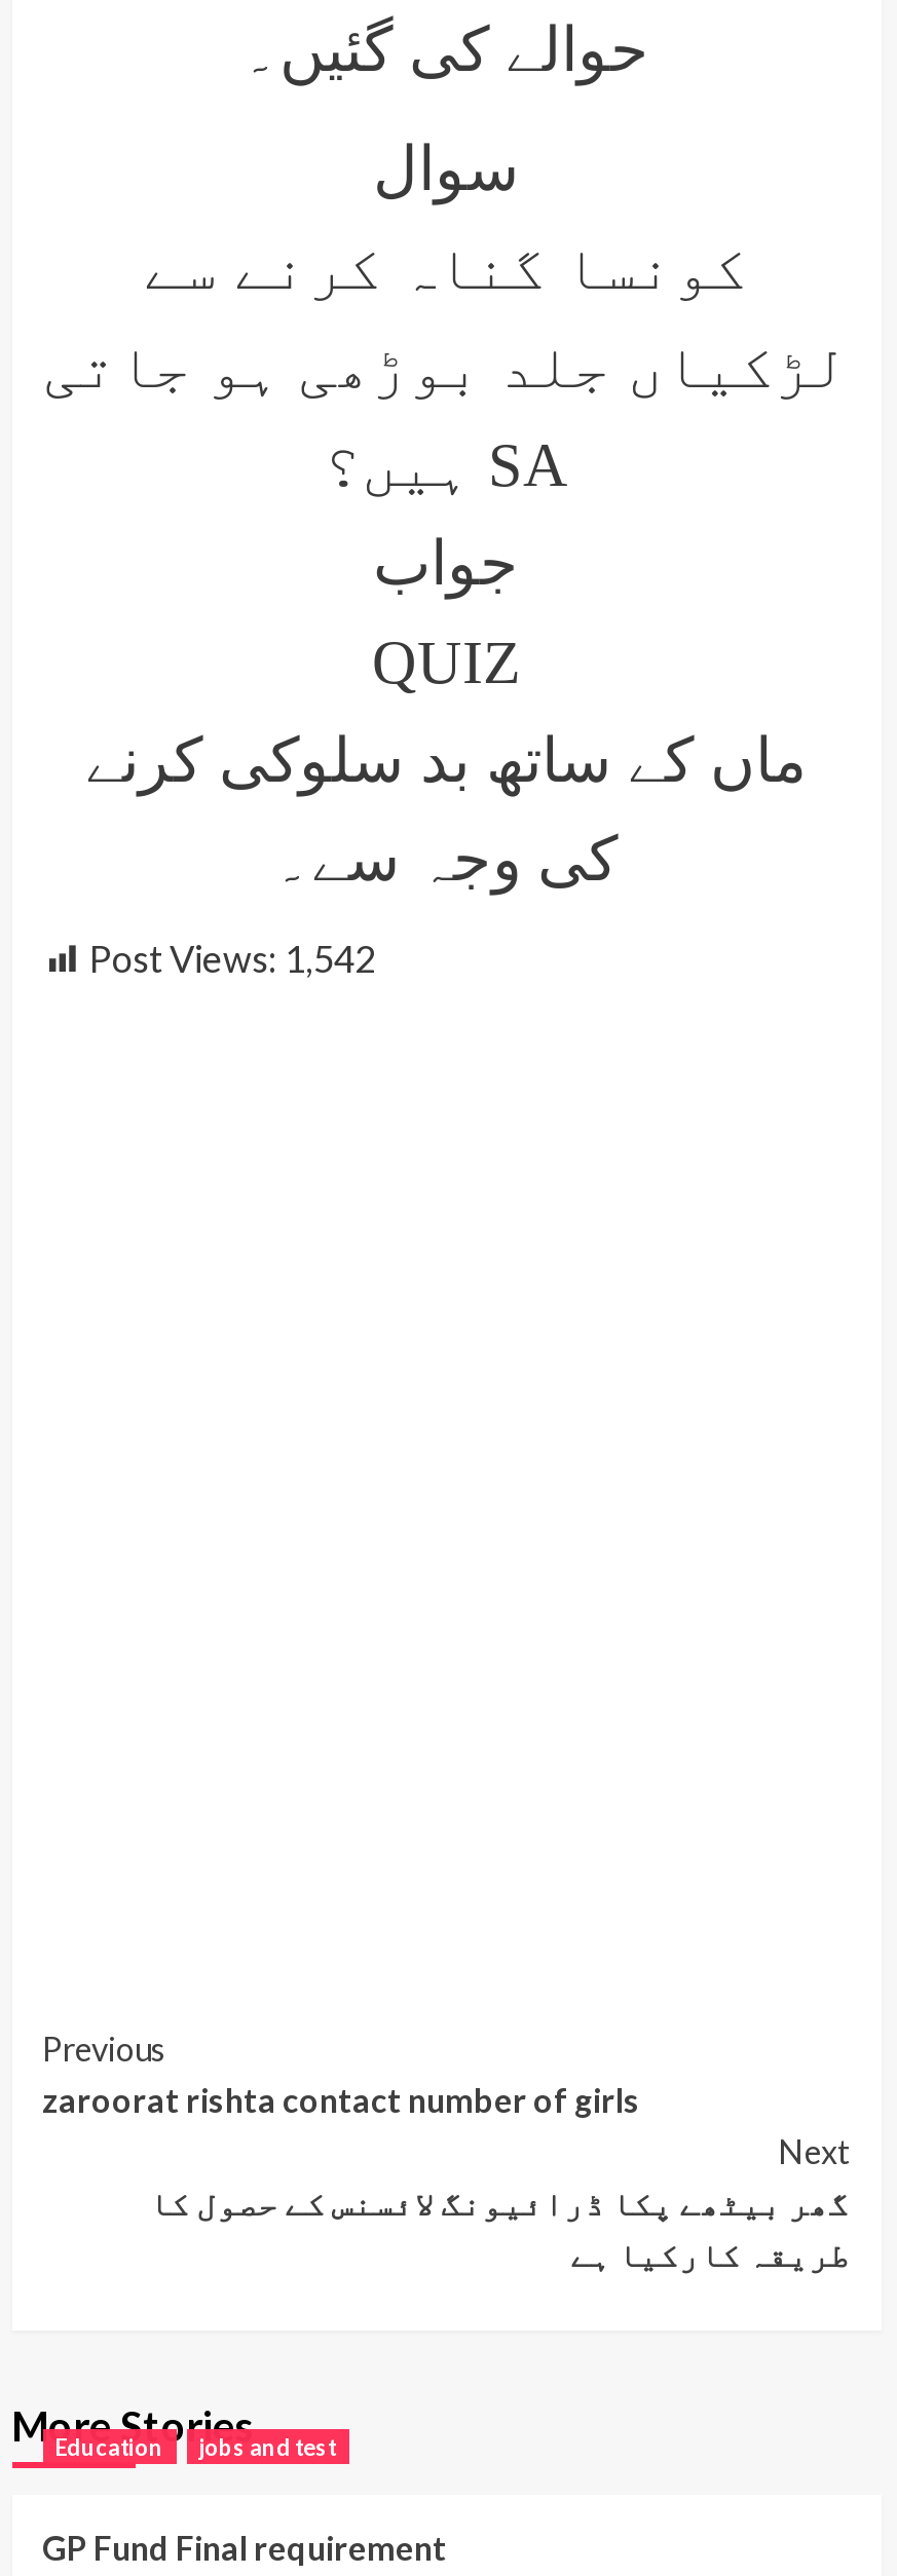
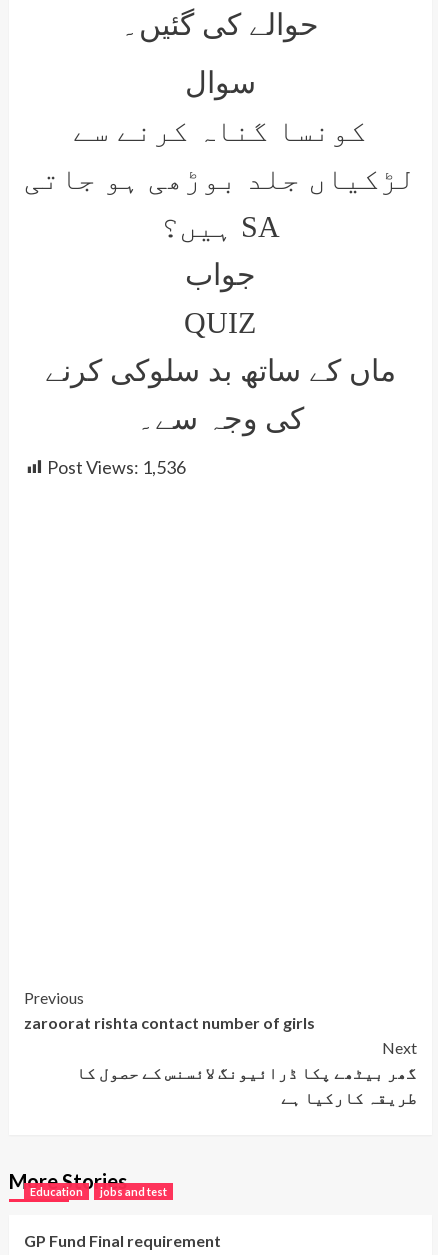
[89,936,375,981] Post Views: 1,542 -> [46,456,185,478] Post Views: 1,536

